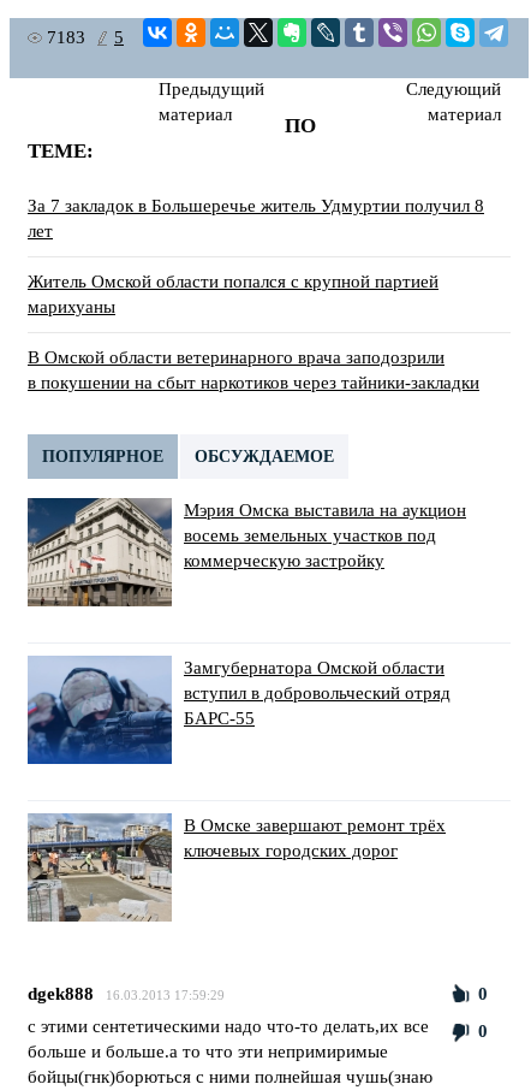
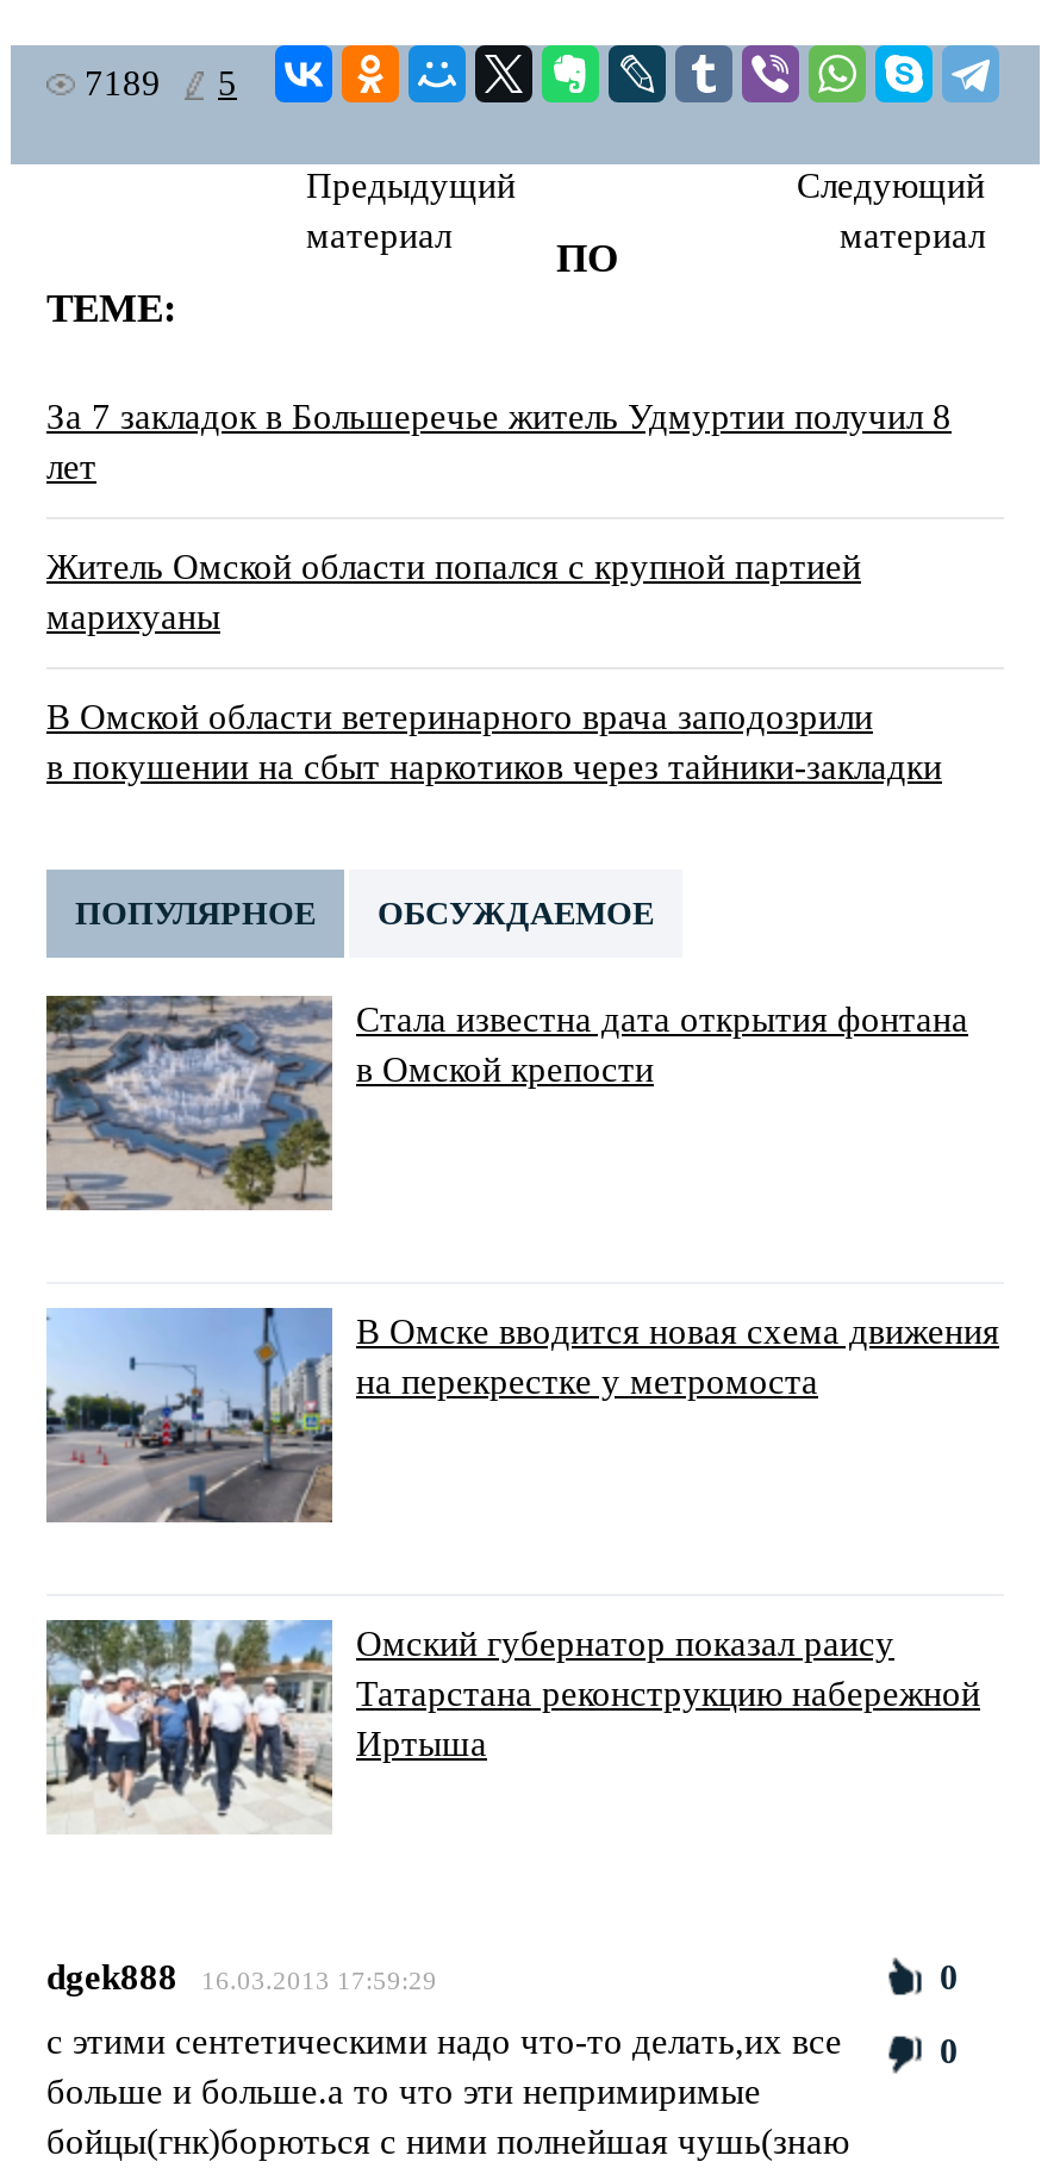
[47,28,124,47] 7183 5 -> [85,65,237,103] 7189 5
[28,497,466,606] [image] | Мэрия Омска выставила на аукцион | восемь земельных участков под | коммерческую застройку -> [44,993,968,1210] [image] | Стала известна дата открытия фонтана | в Омской крепости
[26,656,451,765] [image] | Замгубернатора Омской области | вступил в добровольческий отряд | БАРС-55 -> [44,1306,999,1525] [image] | В Омске вводится новая схема движения | на перекрестке у метромоста
[28,813,446,923] [image] | В Омске завершают ремонт трёх | ключевых городских дорог -> [46,1618,980,1834] [image] | Омский губернатор показал раису | Татарстана реконструкцию набережной | Иртыша

